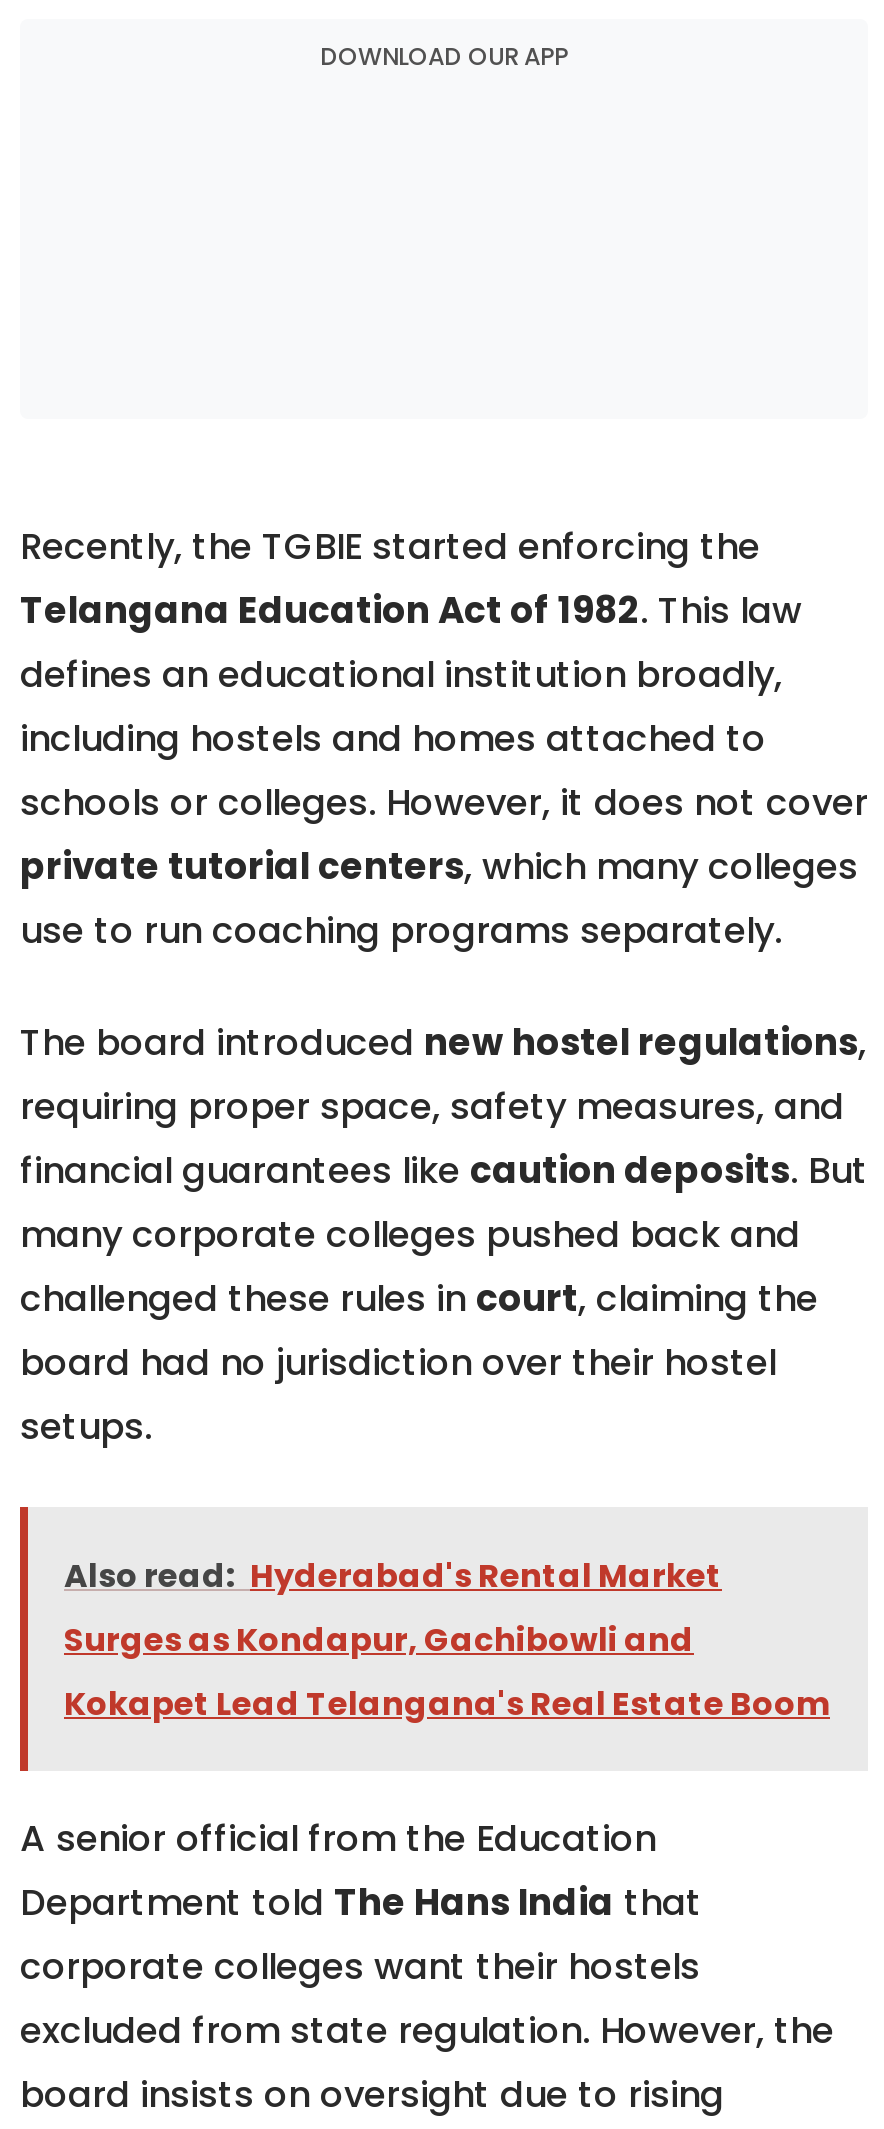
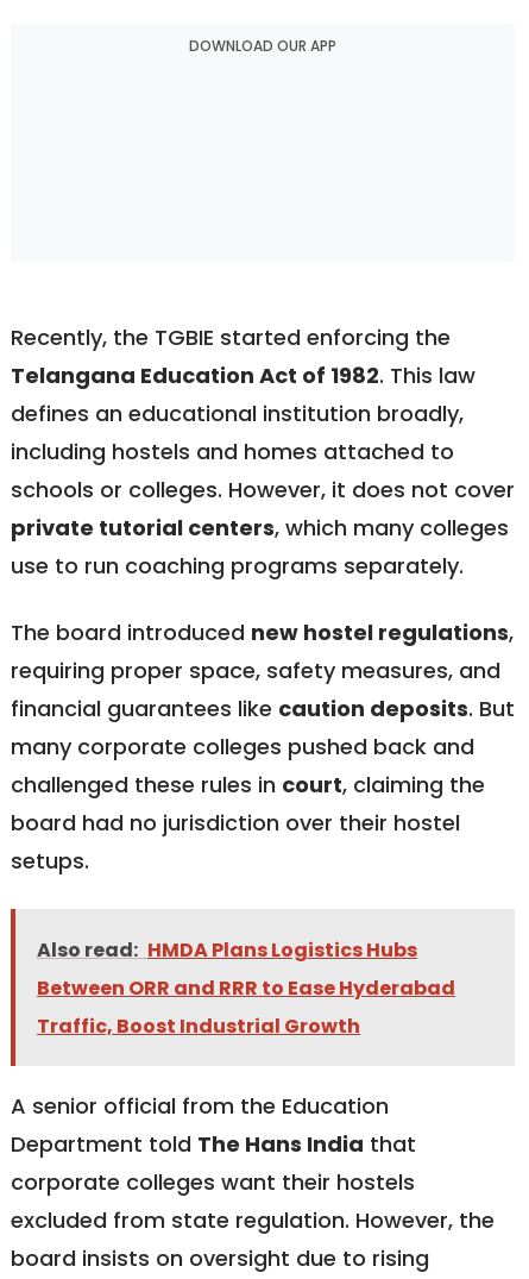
[64,1553,830,1727] Also read: Hyderabad's Rental Market | Surges as Kondapur, Gachibowli and | Kokapet Lead Telangana's Real Estate Boom -> [37,936,455,1040] Also read: HMDA Plans Logistics Hubs | Between ORR and RRR to Ease Hyderabad | Traffic, Boost Industrial Growth

